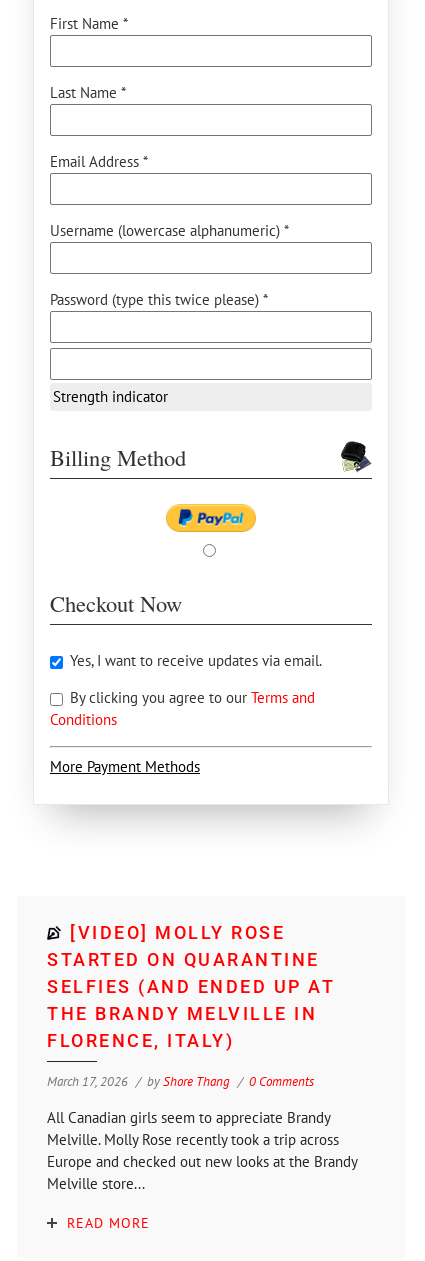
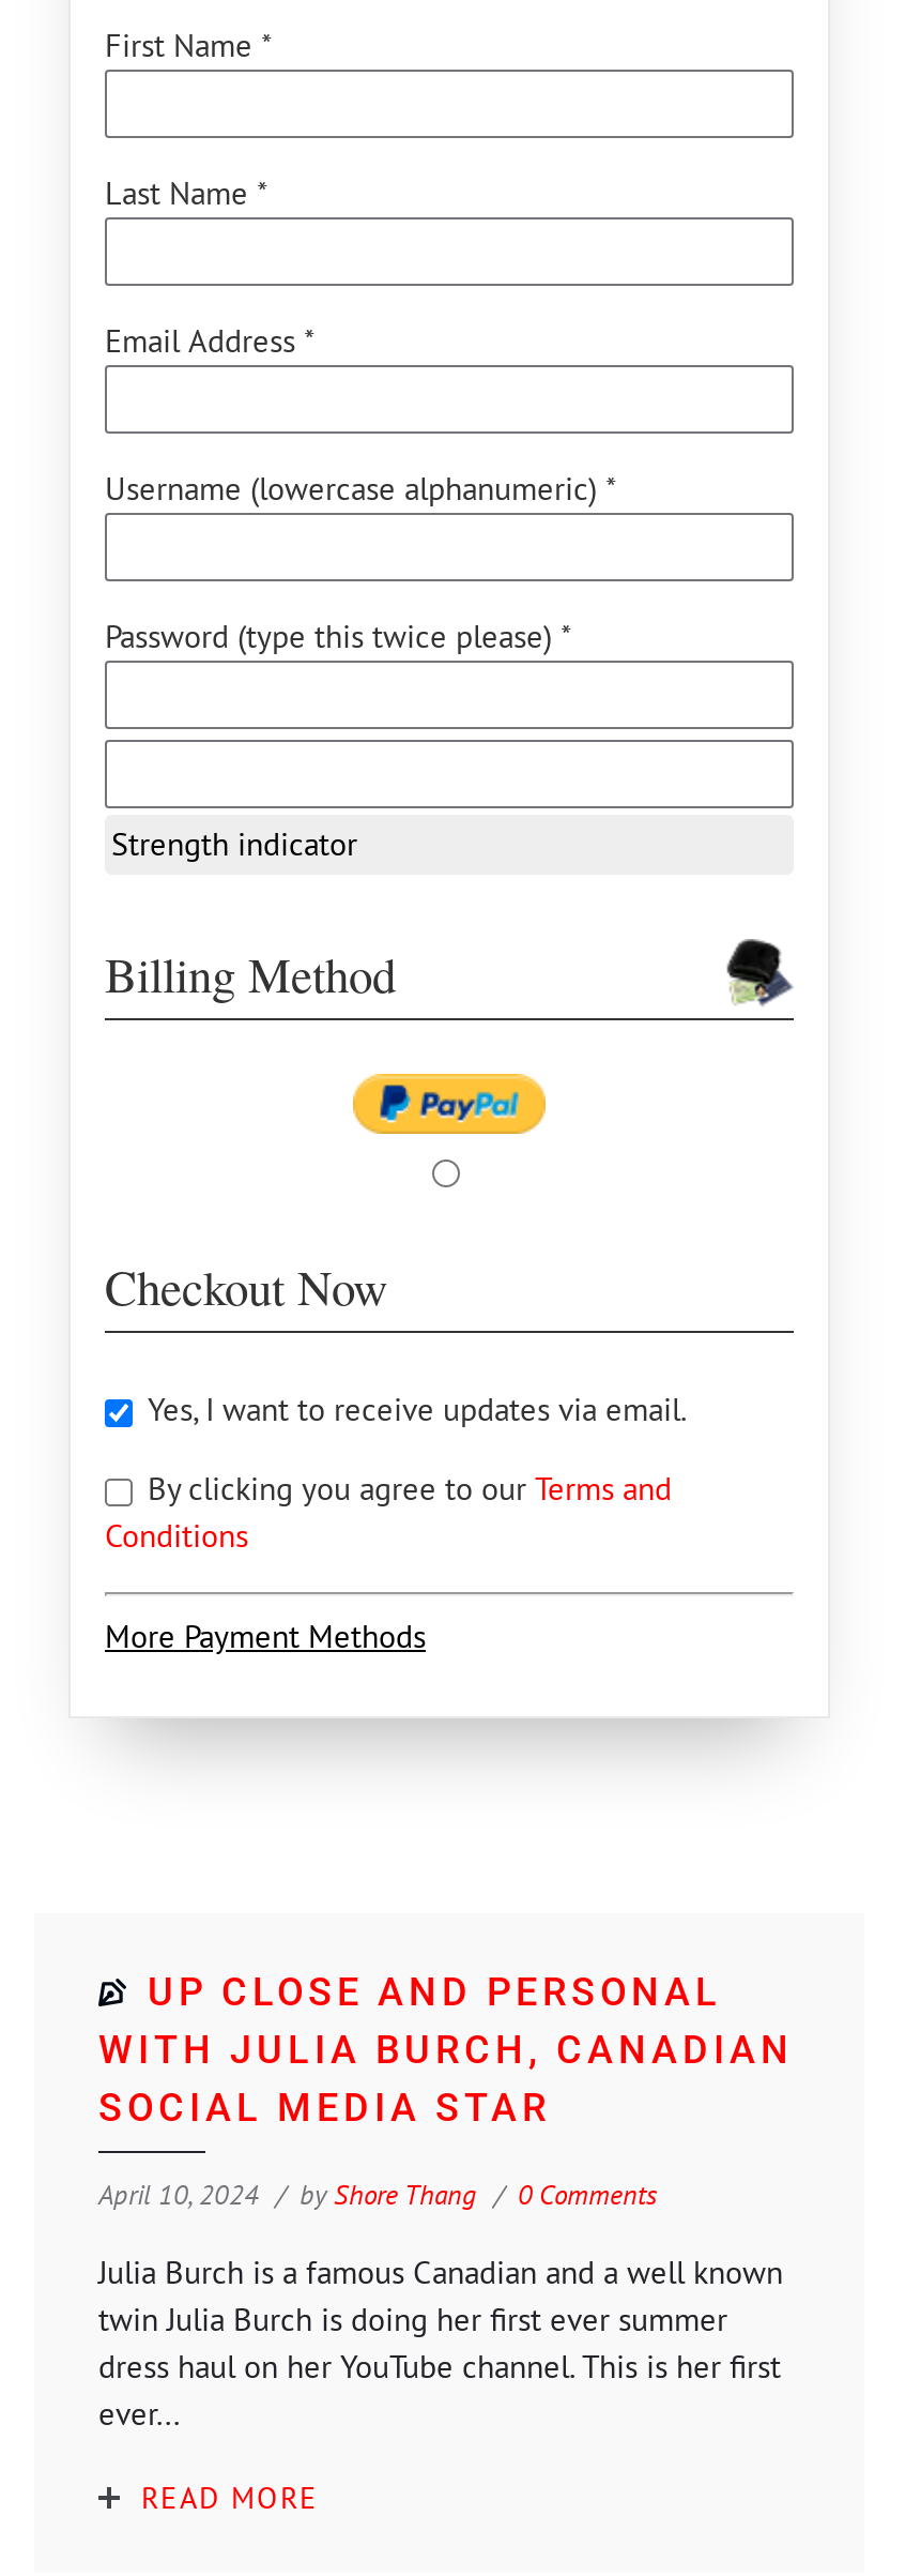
[47,921,335,1050] [VIDEO] MOLLY ROSE | STARTED ON QUARANTINE | SELFIES (AND ENDED UP AT | THE BRANDY MELVILLE IN | FLORENCE, ITALY) -> [98,1968,794,2128] UP CLOSE AND PERSONAL | WITH JULIA BURCH, CANADIAN | SOCIAL MEDIA STAR
[47,1072,314,1089] March 17, 2026 by Shore Thang 0 Comments -> [98,2176,657,2212] April 10, 2024 by Shore Thang 0 Comments
[47,1107,357,1192] All Canadian girls seem to appreciate Brandy | Melville. Molly Rose recently took a trip across | Europe and checked out new looks at the Brandy | Melville store... -> [98,2251,783,2433] Julia Burch is a famous Canadian and a well known | twin Julia Burch is doing her first ever summer | dress haul on her YouTube channel. This is her first | ever...

